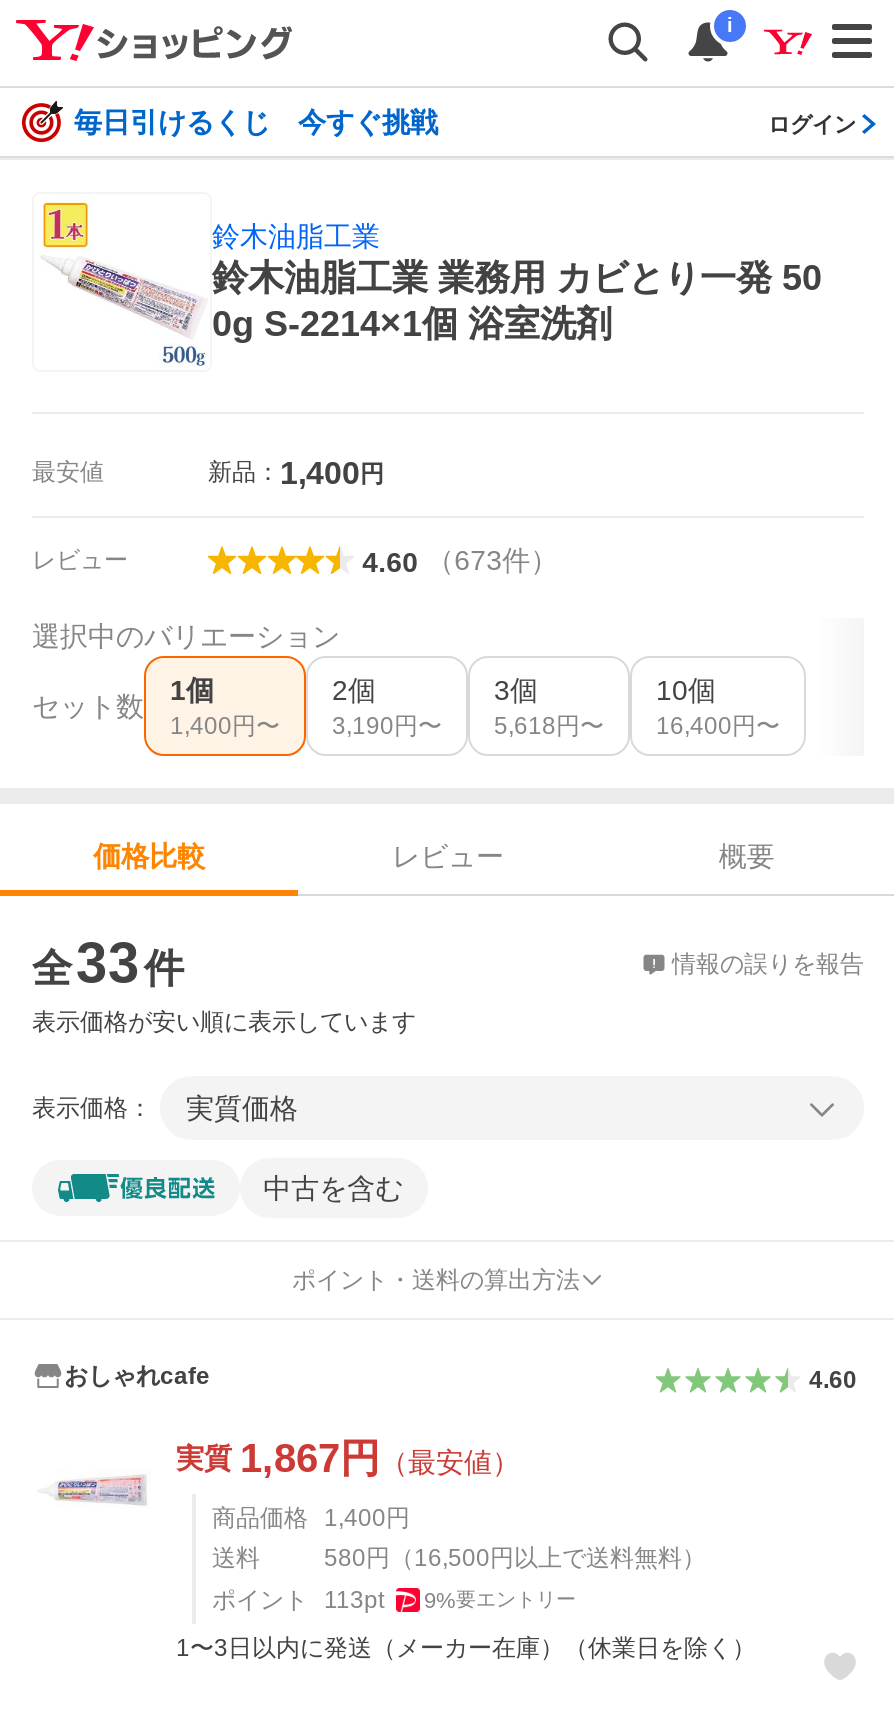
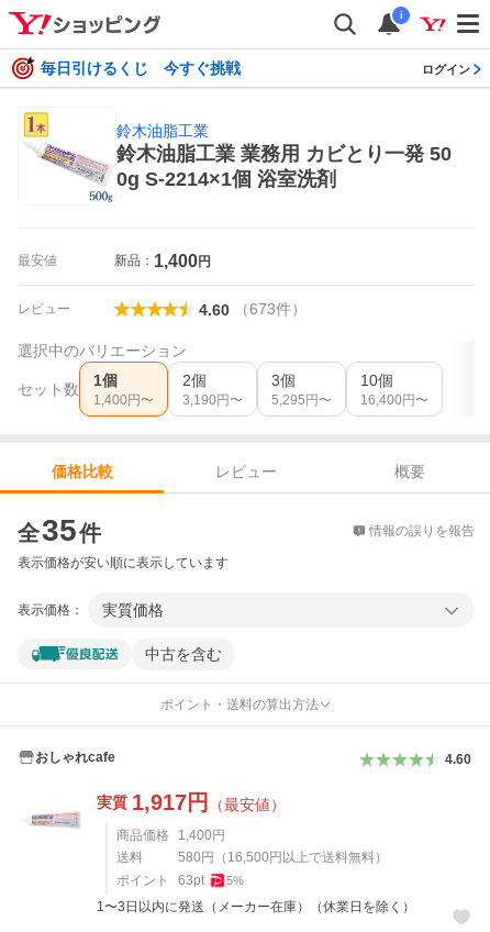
[170,712,780,740] 1,400円〜 3,190円〜 5,618円〜 16,400円〜 -> [93,392,428,408] 1,400円〜 3,190円〜 5,295円〜 16,400円〜
[32,932,184,994] 全 33 件 -> [18,513,101,547] 全 35 件
[176,1436,520,1480] 実質1,867円（最安値） -> [97,790,286,814] 実質1,917円（最安値）
[212,1586,576,1614] ポイント 113pt | 9%要エントリー -> [116,873,244,888] ポイント 63pt | 5%

